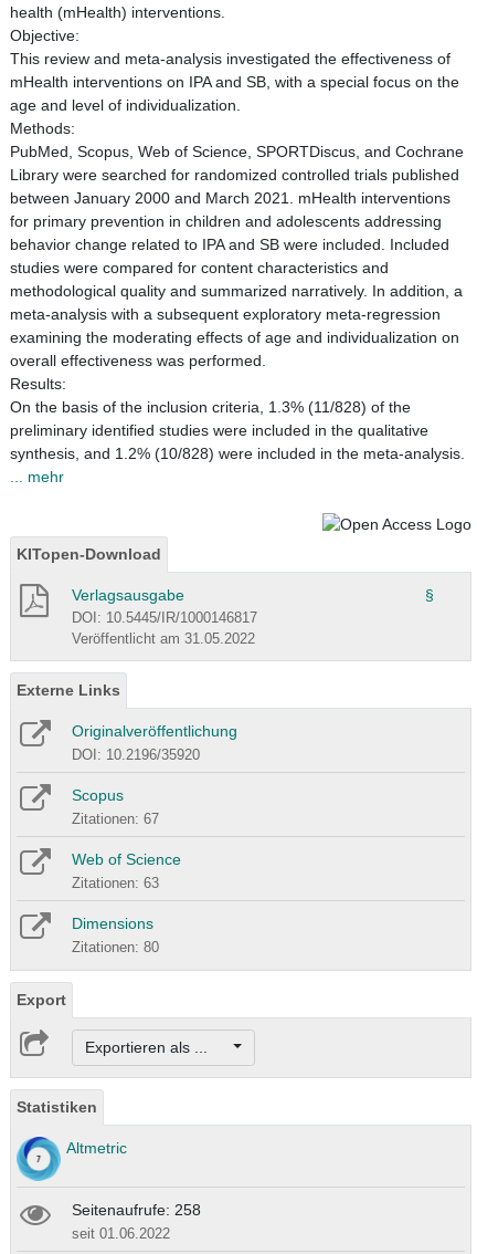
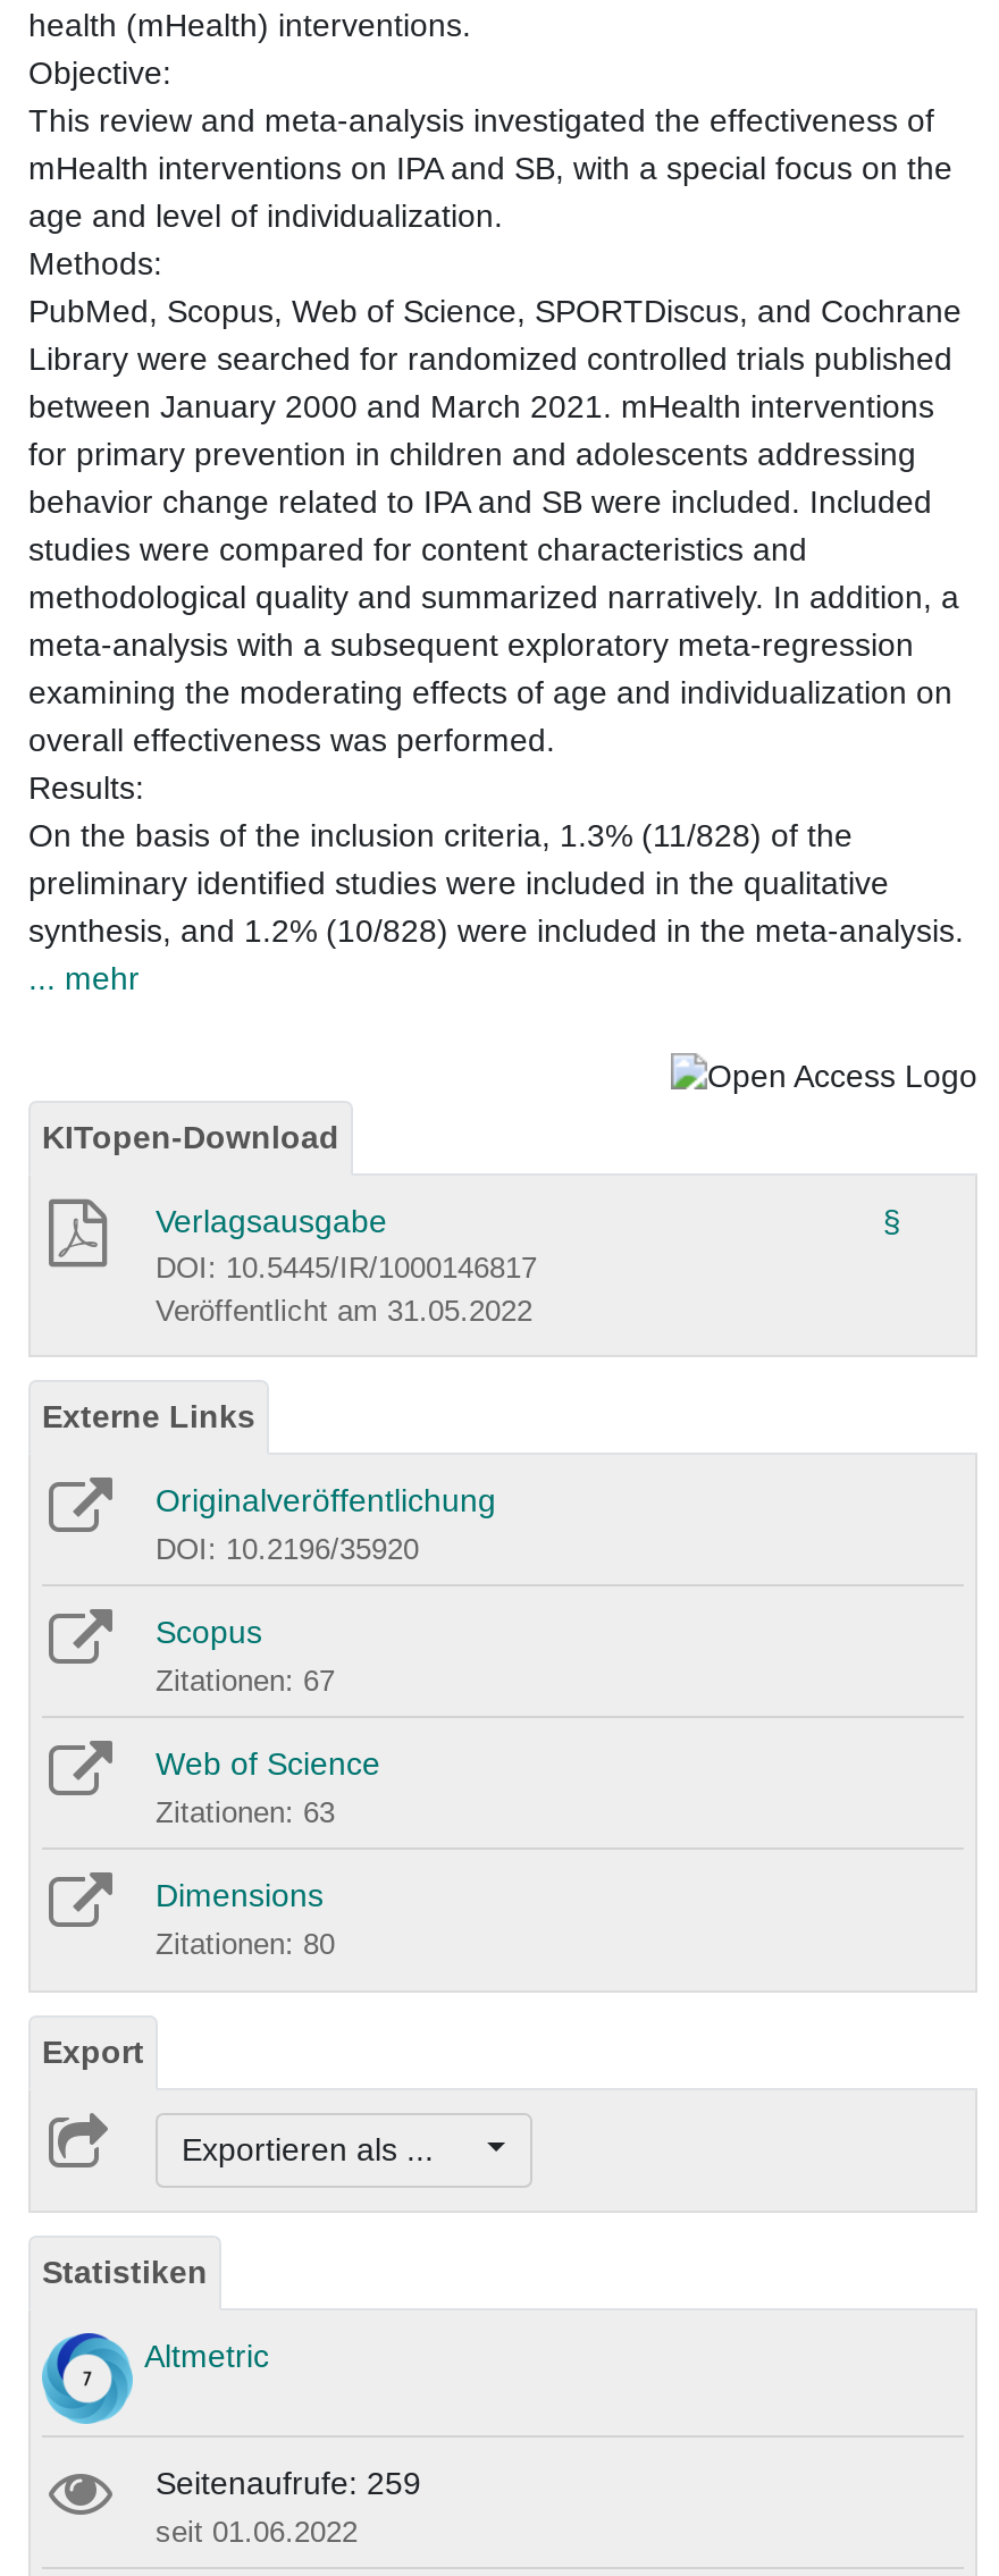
[72,1201,201,1219] Seitenaufrufe: 258 -> [156,2465,421,2502] Seitenaufrufe: 259

